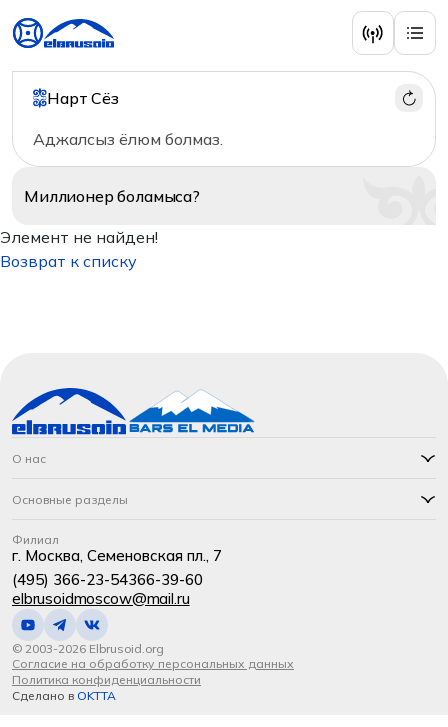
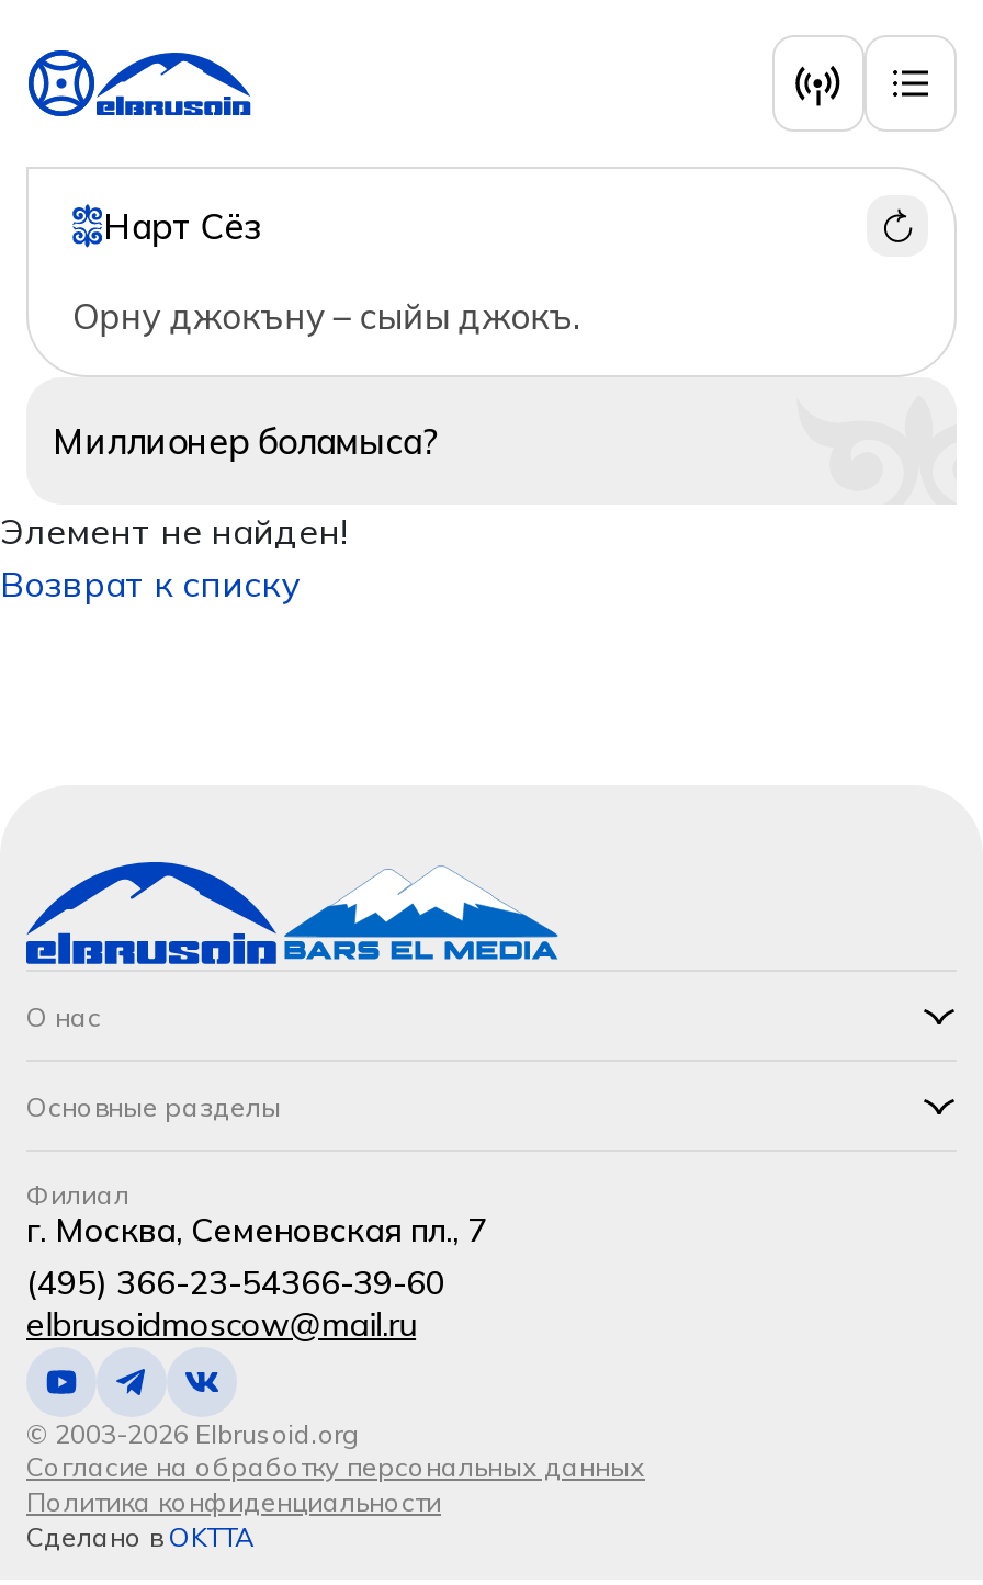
[33,129,223,149] Аджалсыз ёлюм болмаз. -> [72,294,579,338] Орну джокъну – сыйы джокъ.

